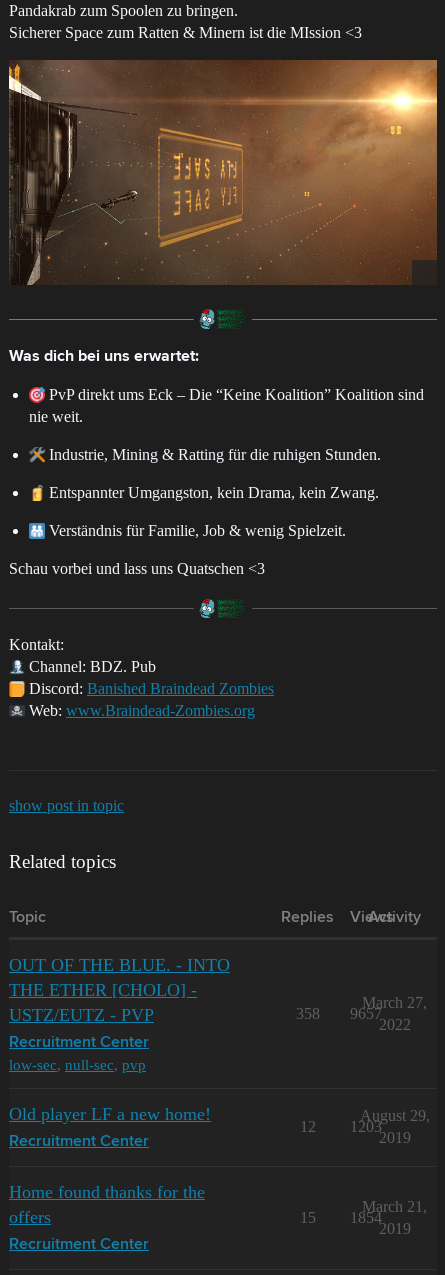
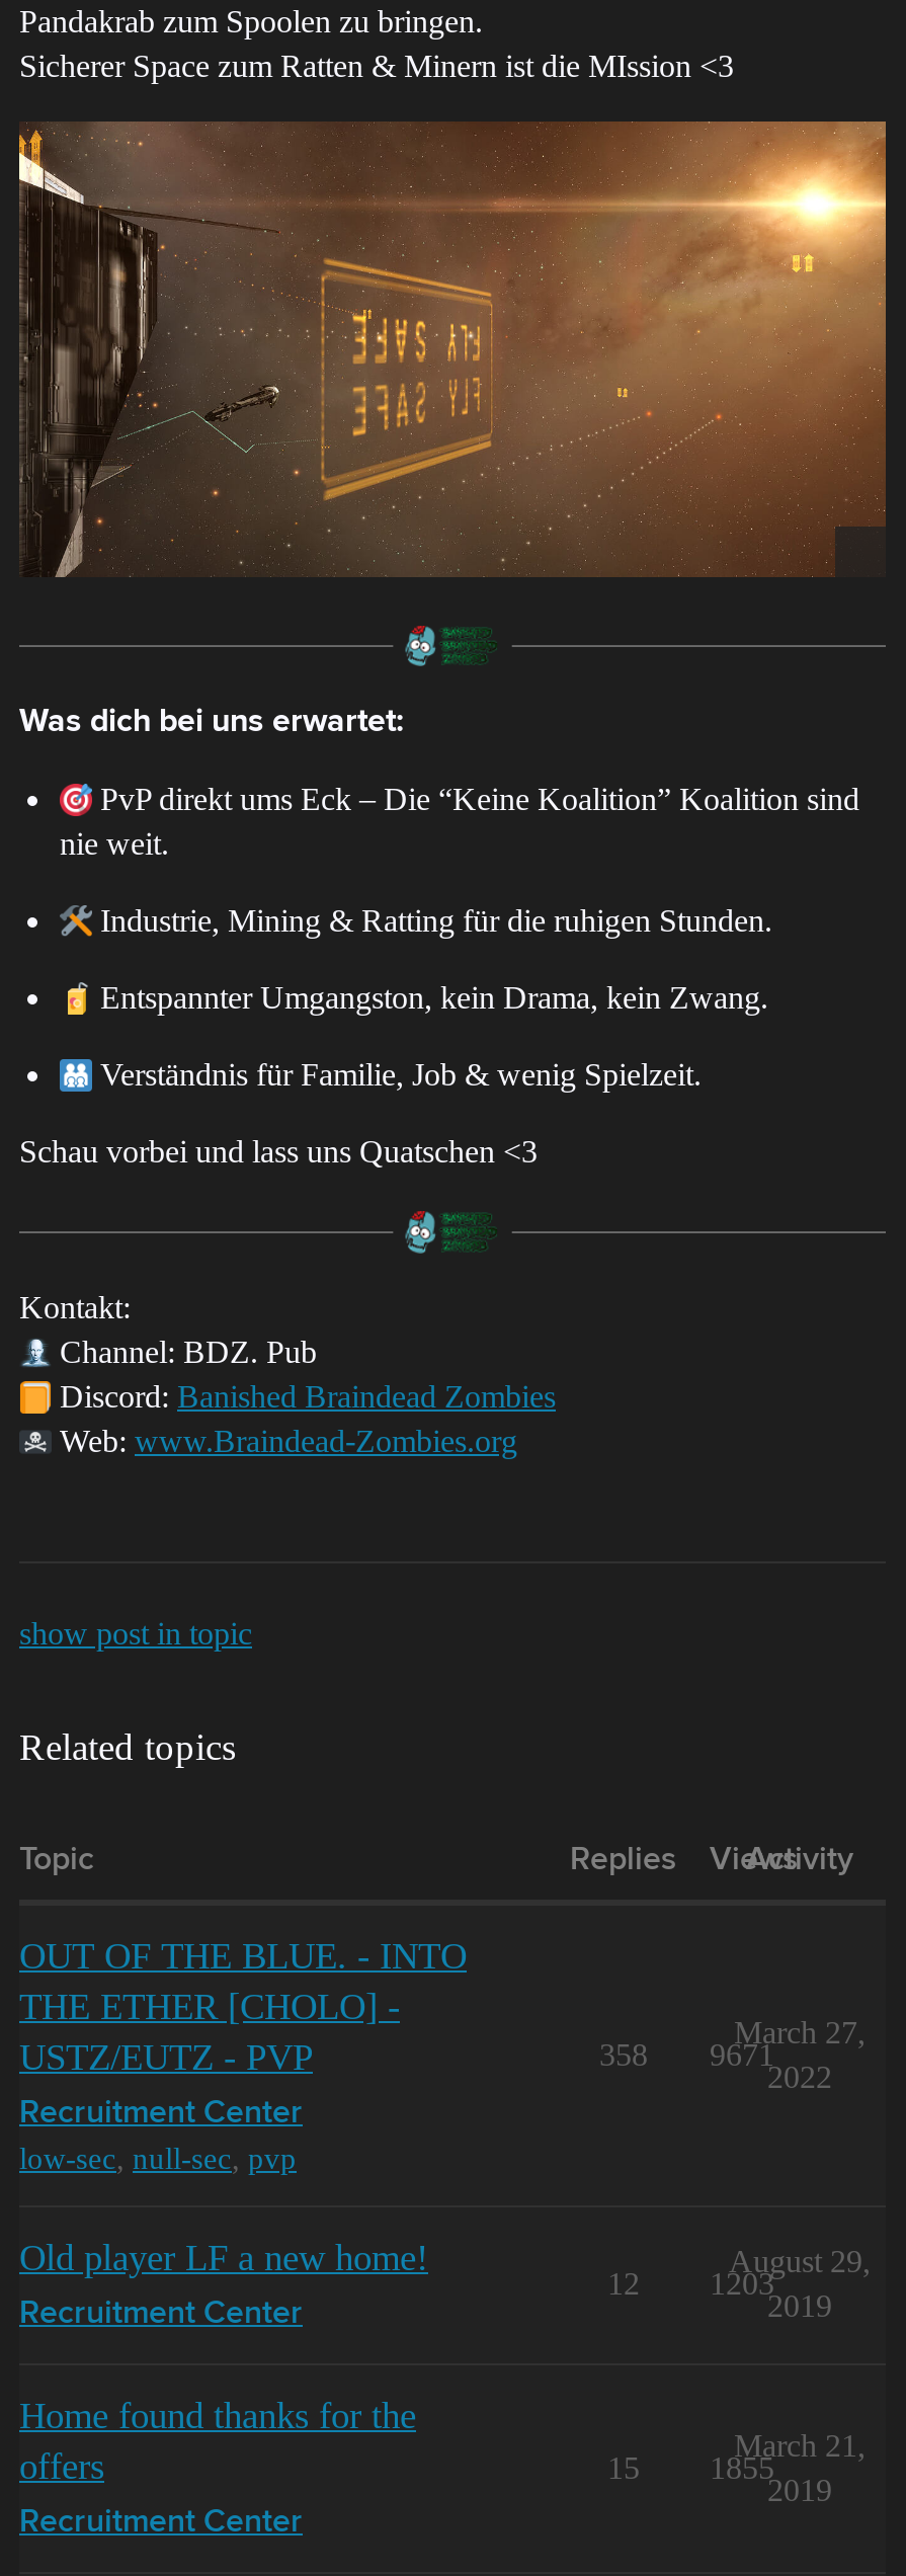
[295,1005,382,1022] 358 9657 -> [599,2037,774,2071] 358 9671
[350,1209,382,1226] 1854 -> [710,2450,774,2484] 1855

